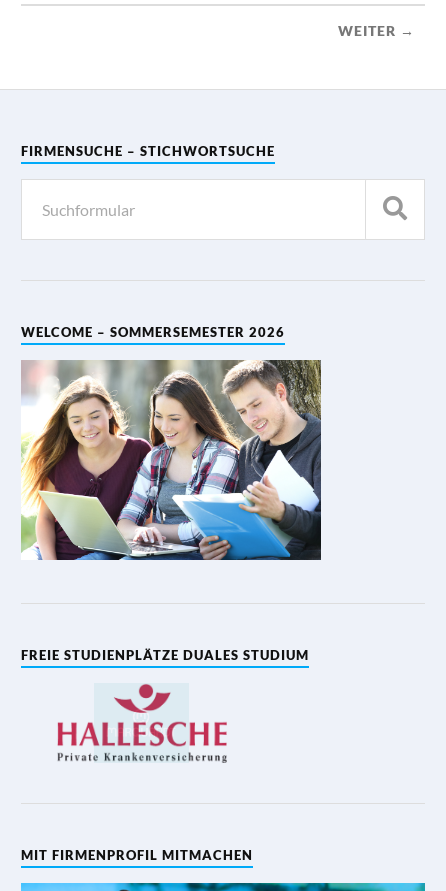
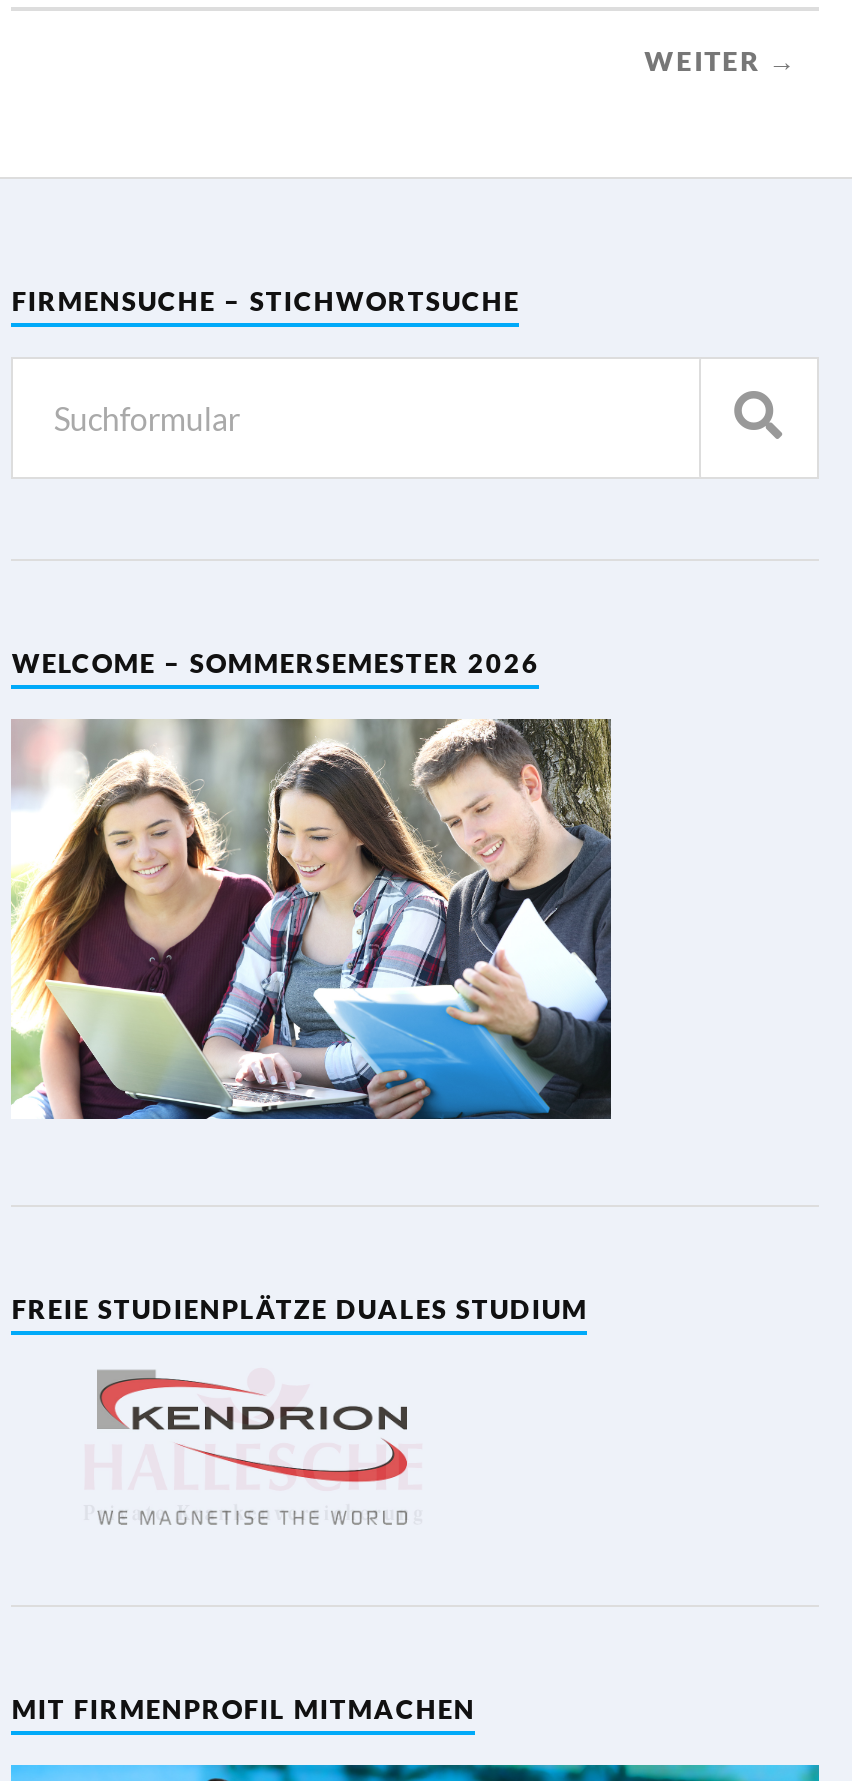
[57,683,227,763] [image] -> [85,1367,421,1491] [image]

